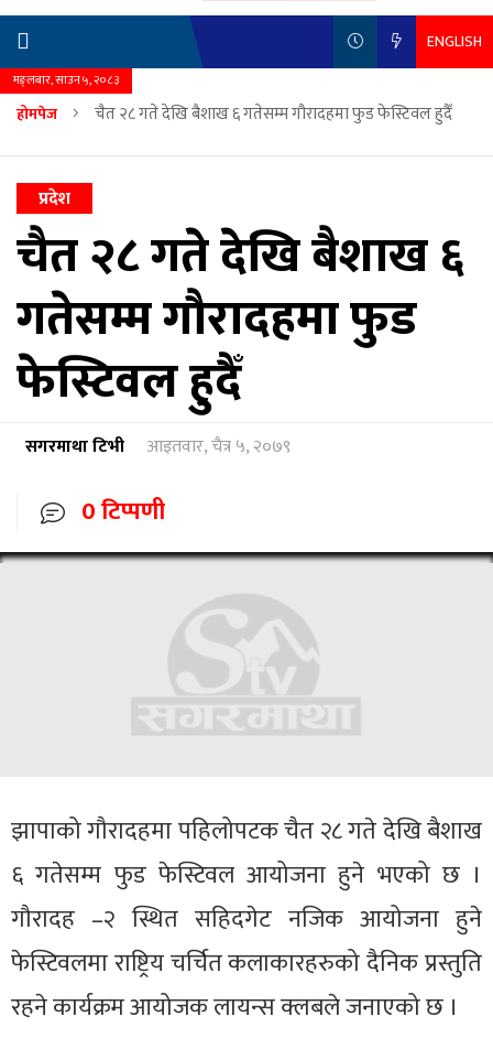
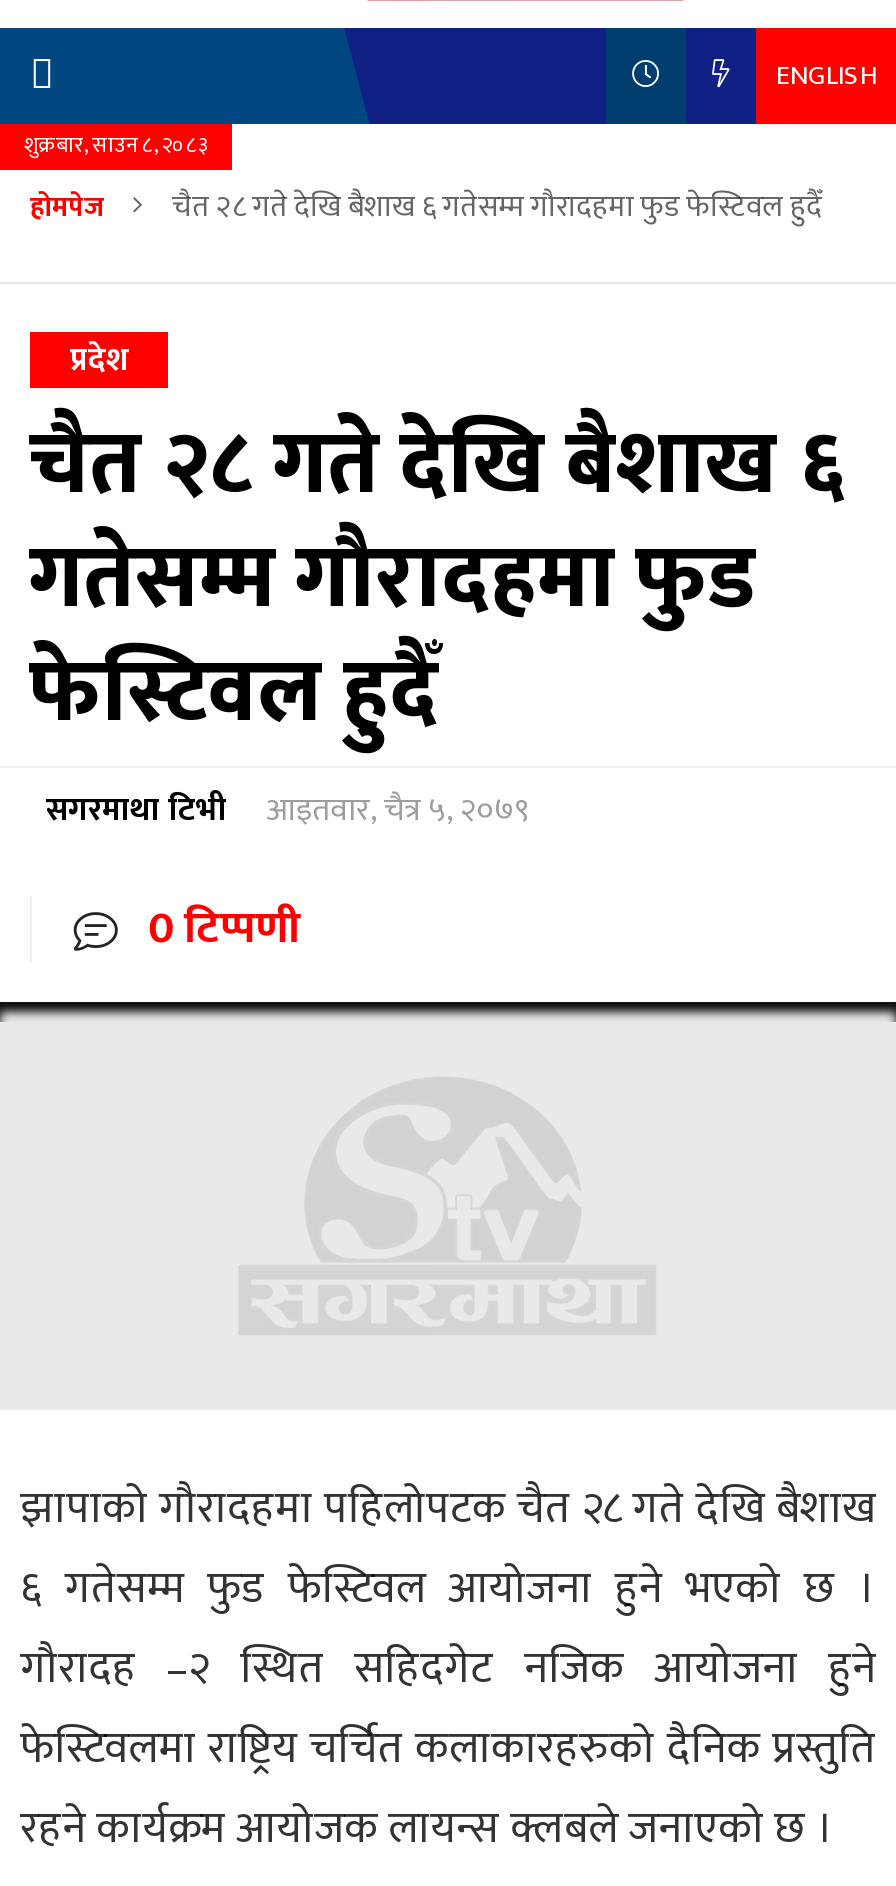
[13,71,119,90] मङ्लबार, साउन ५, २०८३ -> [24,128,208,164] शुक्रबार, साउन ८, २०८३

